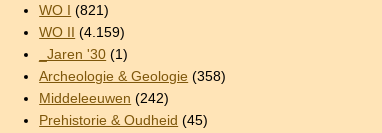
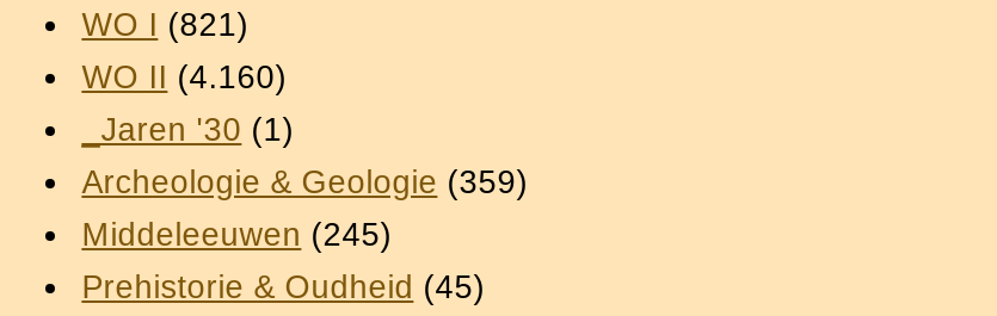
[39,25,125,40] WO II (4.159) -> [82,59,287,95] WO II (4.160)
[39,69,226,84] Archeologie & Geologie (358) -> [82,164,528,200] Archeologie & Geologie (359)
[39,91,169,106] Middeleeuwen (242) -> [82,216,392,252] Middeleeuwen (245)

